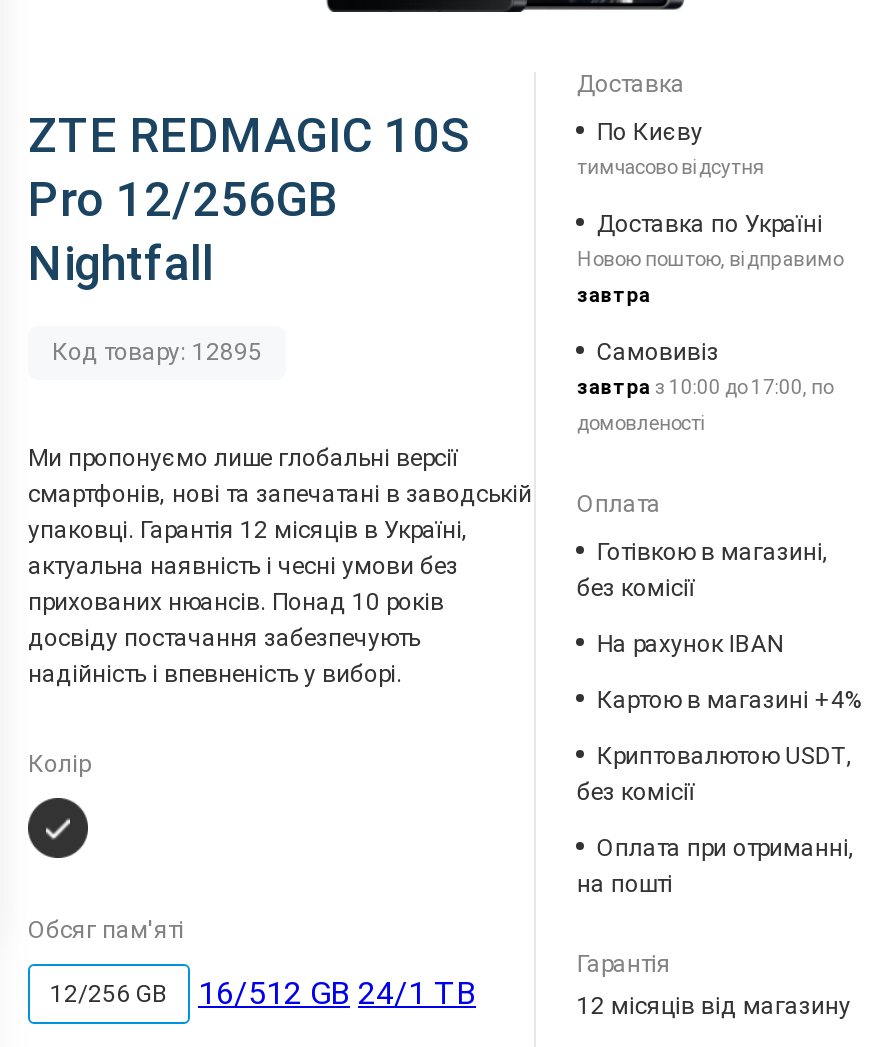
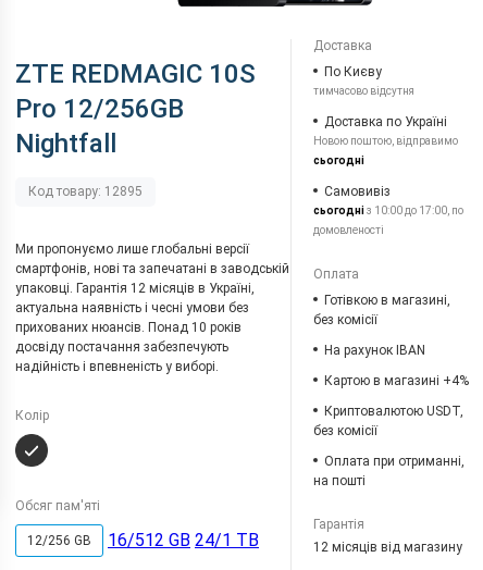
[577,284,651,306] завтра -> [314,154,365,166] сьогодні
[577,376,833,398] завтра з 10:00 до 17:00, по -> [314,205,464,216] сьогодні з 10:00 до 17:00, по

